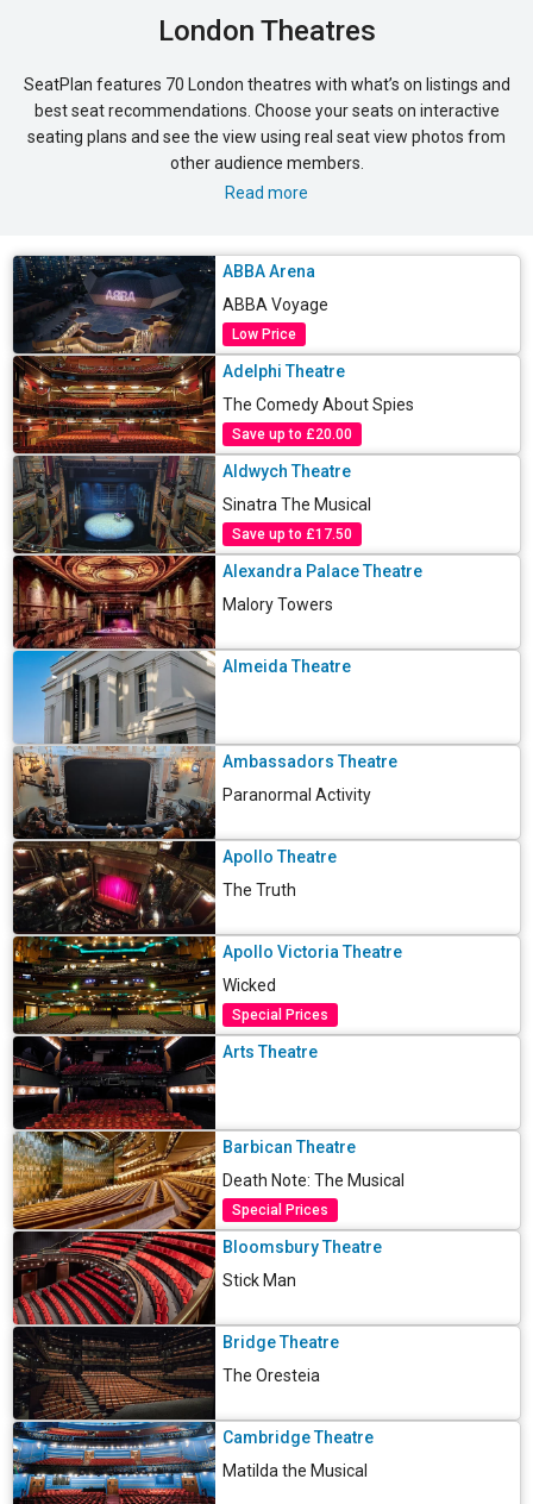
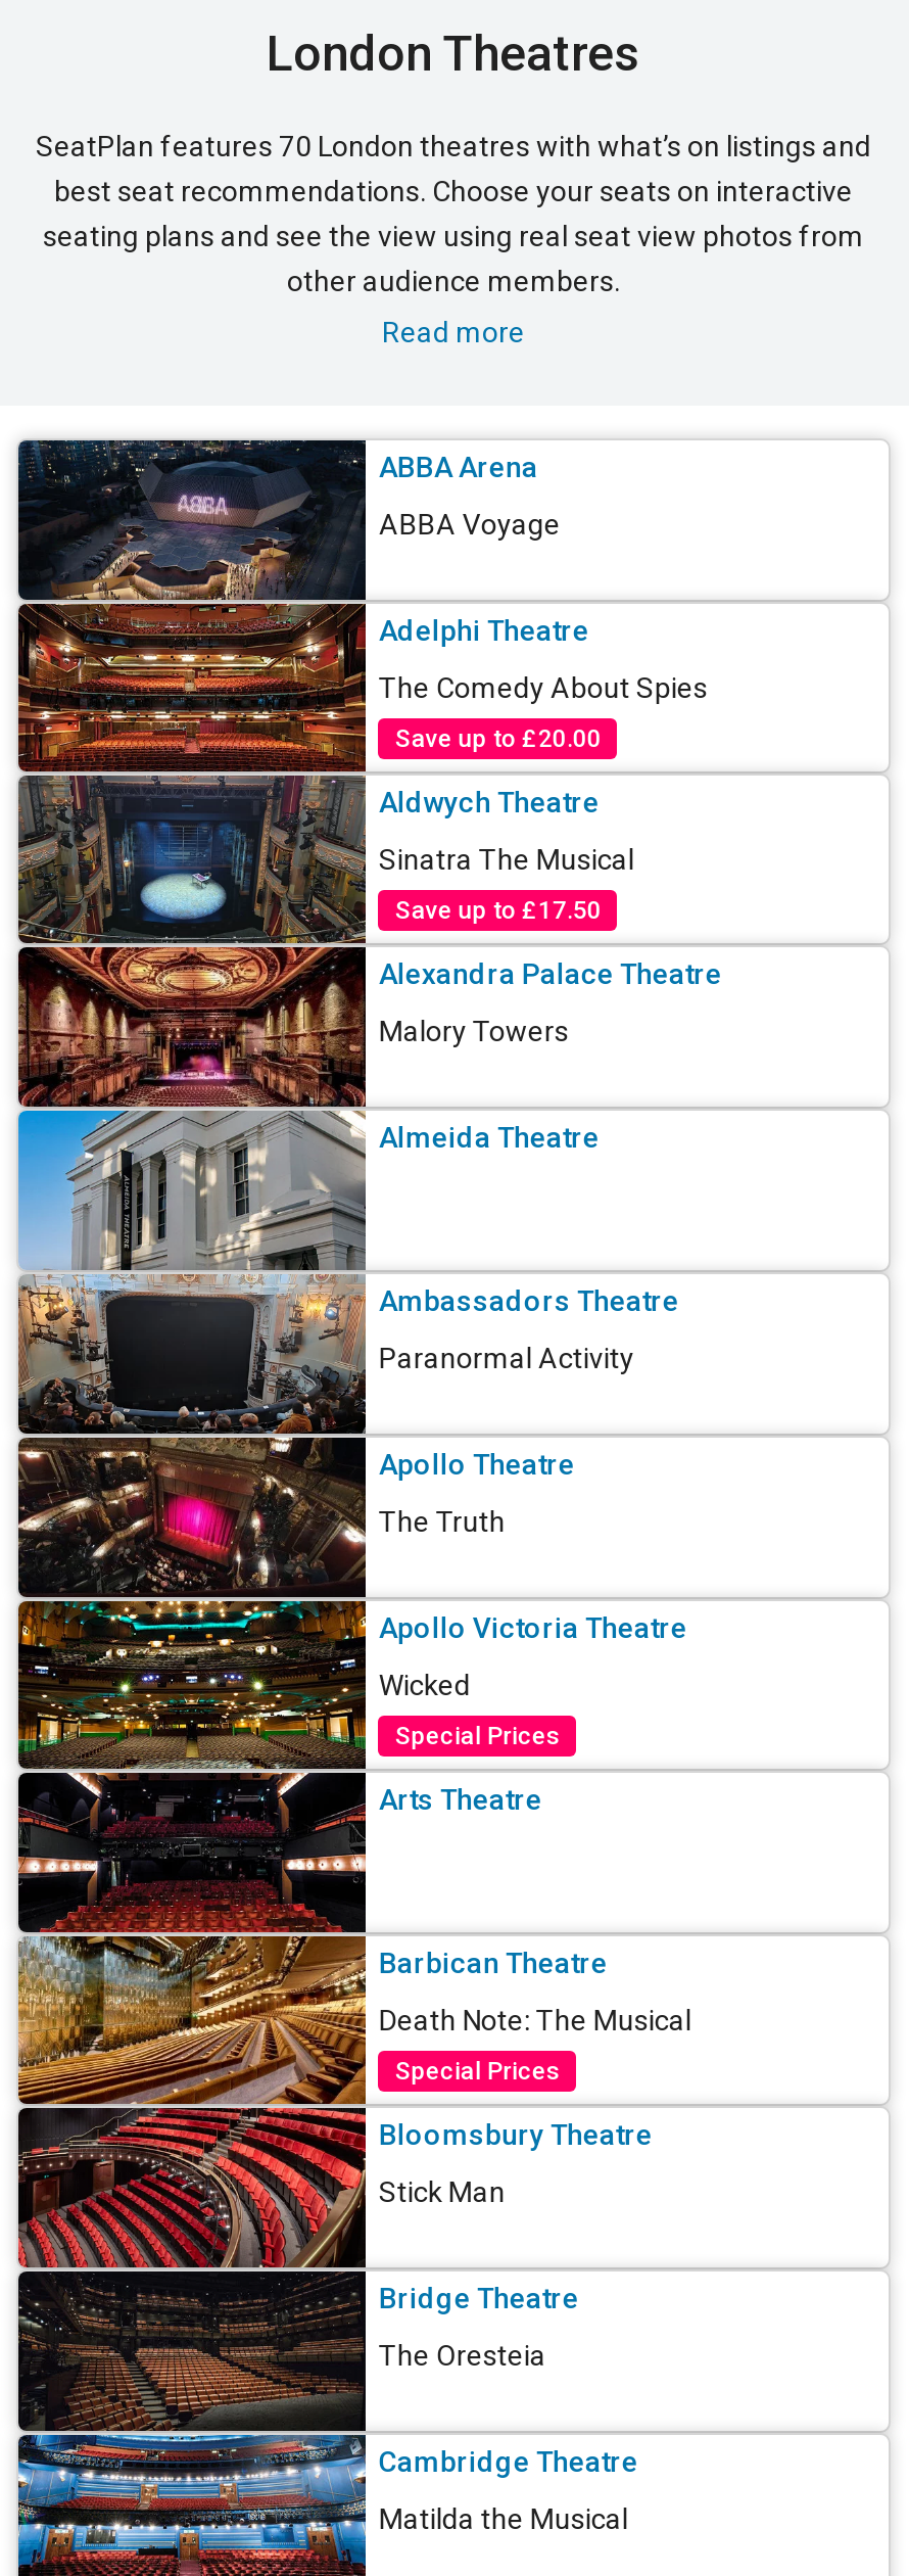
[232,326,297,343] Low Price -> none

